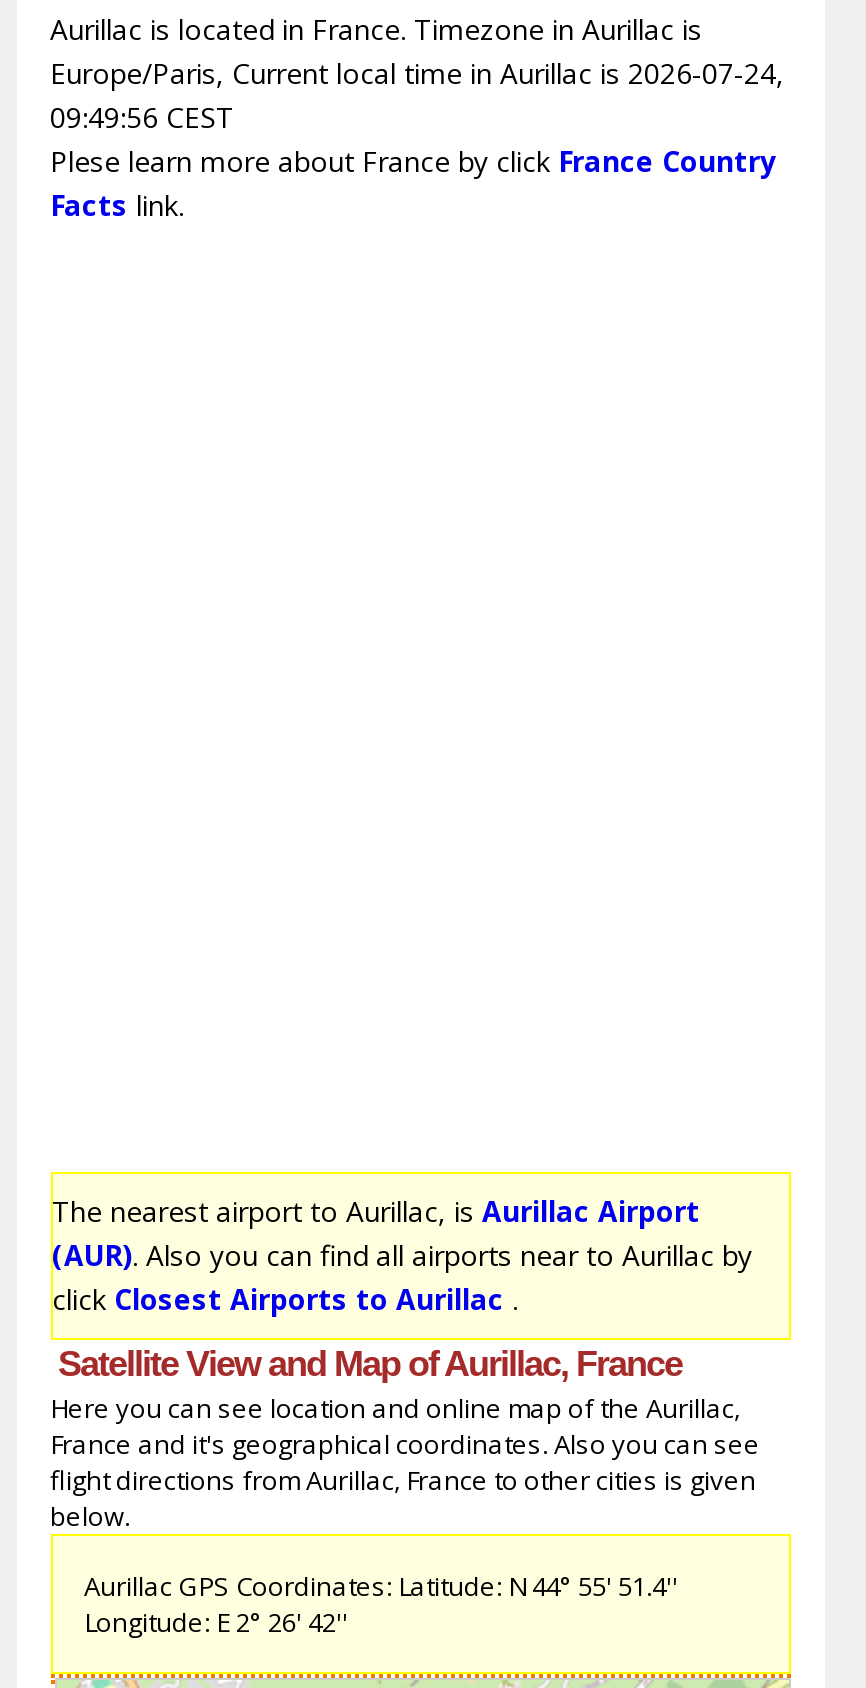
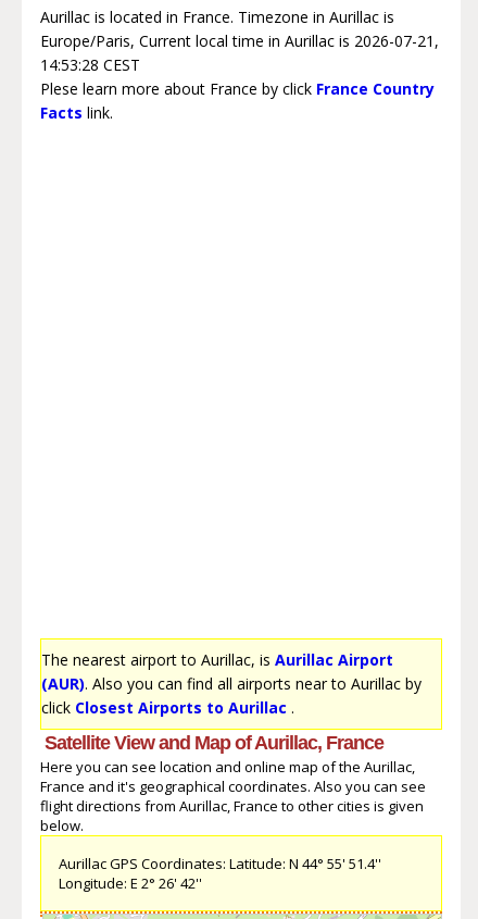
[50,53,784,91] Europe/Paris, Current local time in Aurillac is 2026-07-24, -> [40,30,438,51] Europe/Paris, Current local time in Aurillac is 2026-07-21,
[50,97,234,135] 09:49:56 CEST -> [40,54,140,75] 14:53:28 CEST

